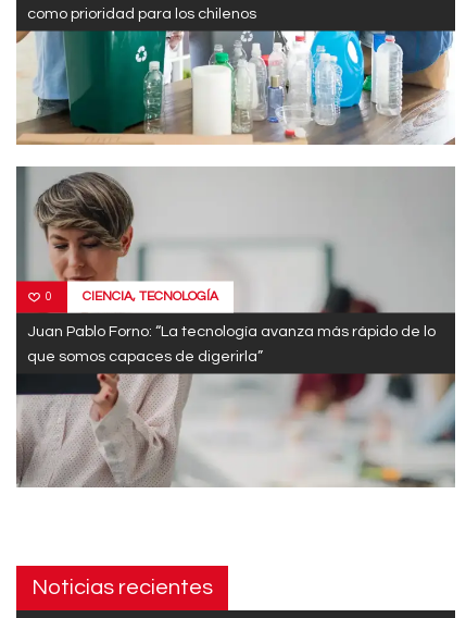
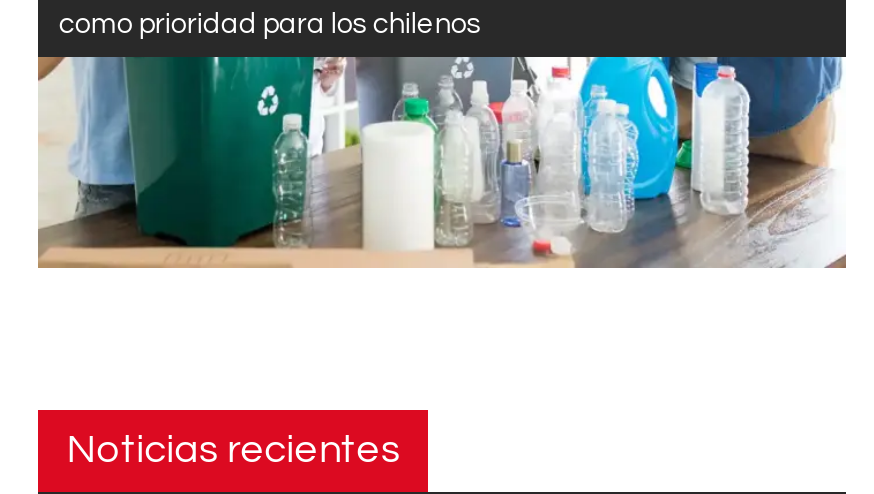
[15,165,455,364] [image] | 0 | CIENCIA, TECNOLOGÍA | Juan Pablo Forno: “La tecnología avanza más rápido de lo | que somos capaces de digerirla” -> none
[16,373,456,489] [image] -> none

